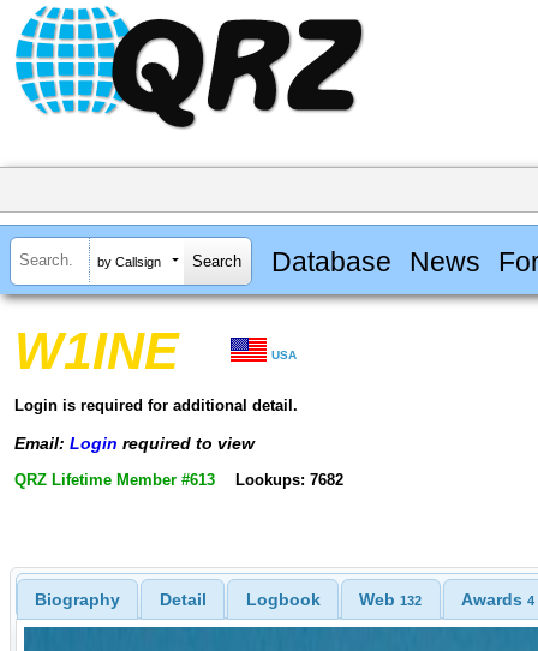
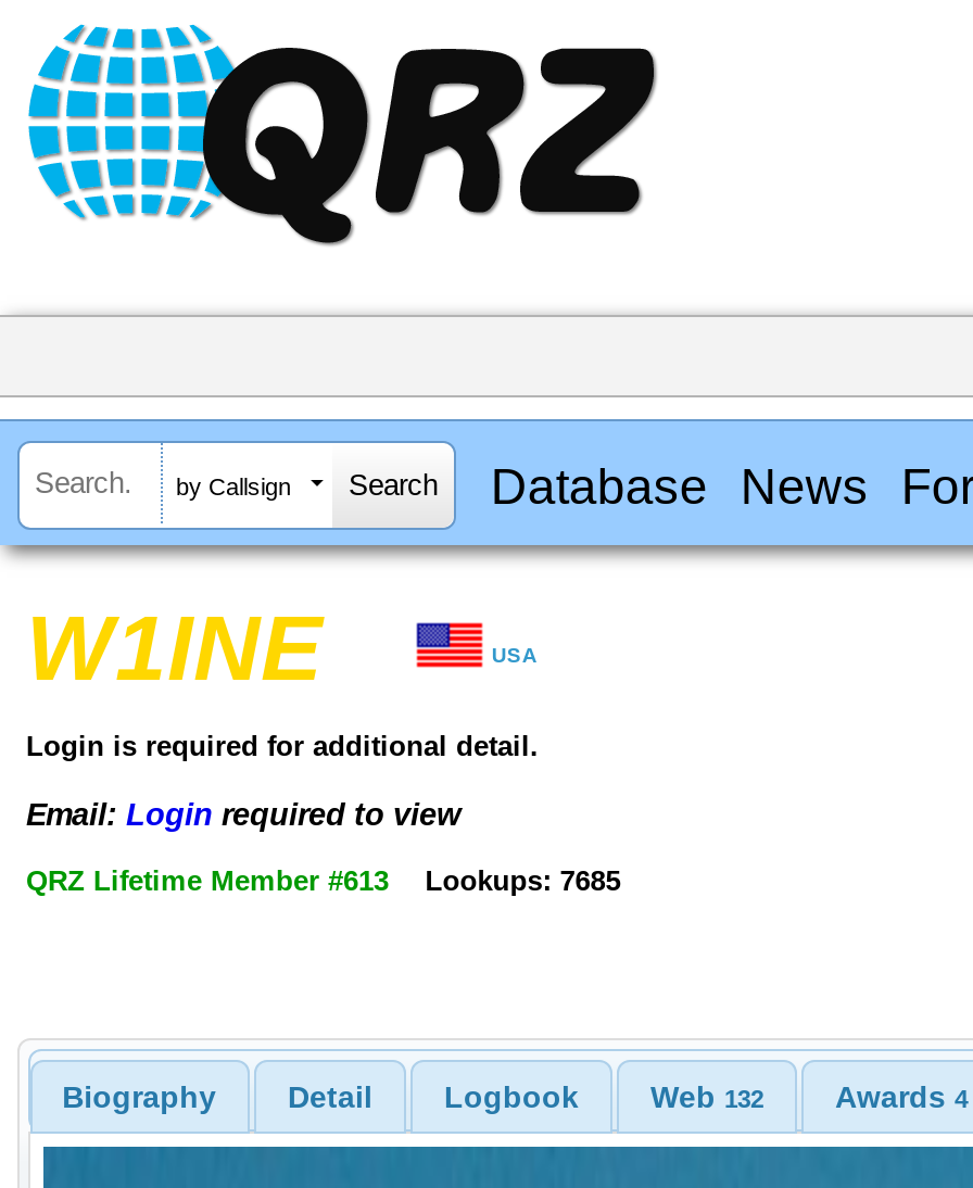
[14,470,343,488] QRZ Lifetime Member #613 Lookups: 7682 -> [26,864,621,896] QRZ Lifetime Member #613 Lookups: 7685

